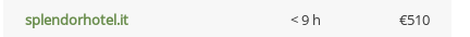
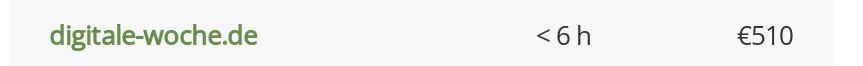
[25,10,320,29] splendorhotel.it | < 9 h -> [49,17,592,53] digitale-woche.de | < 6 h

